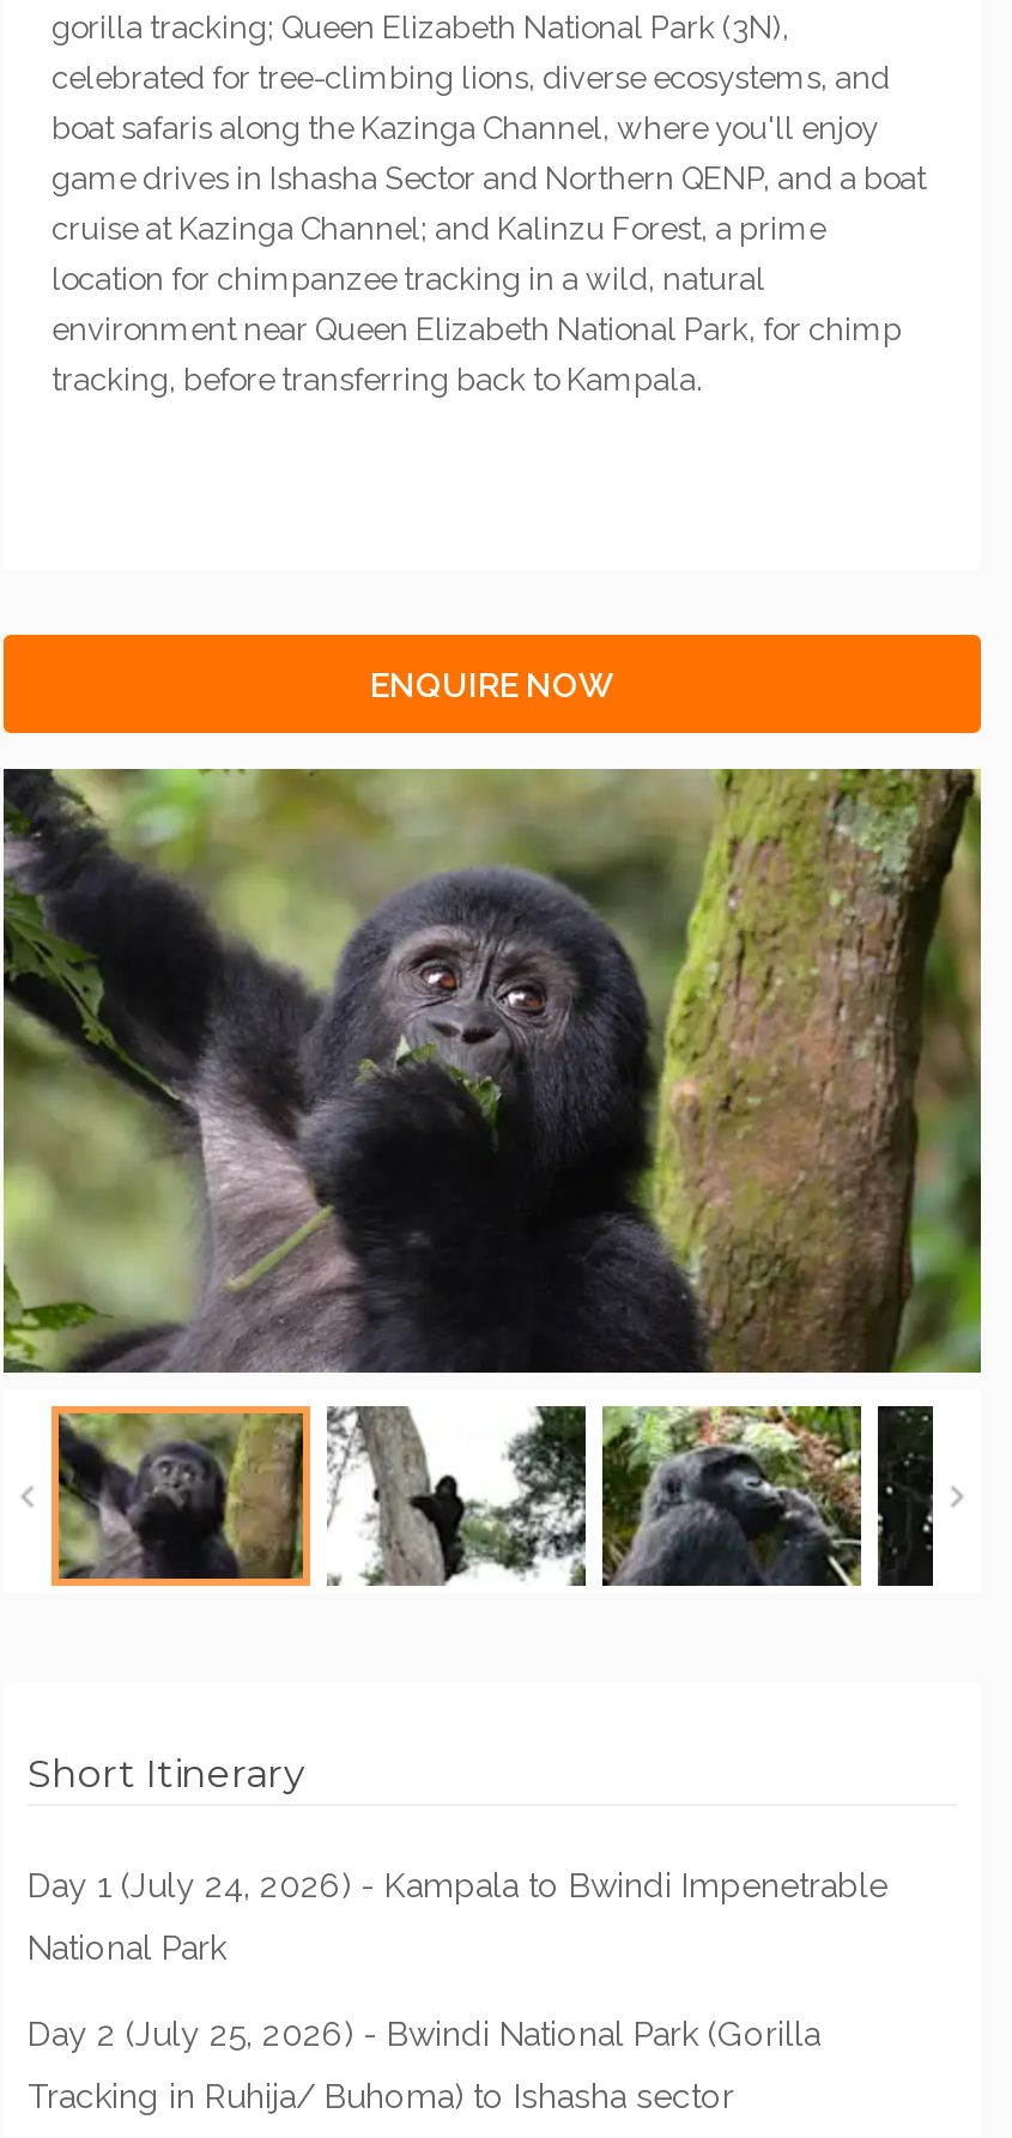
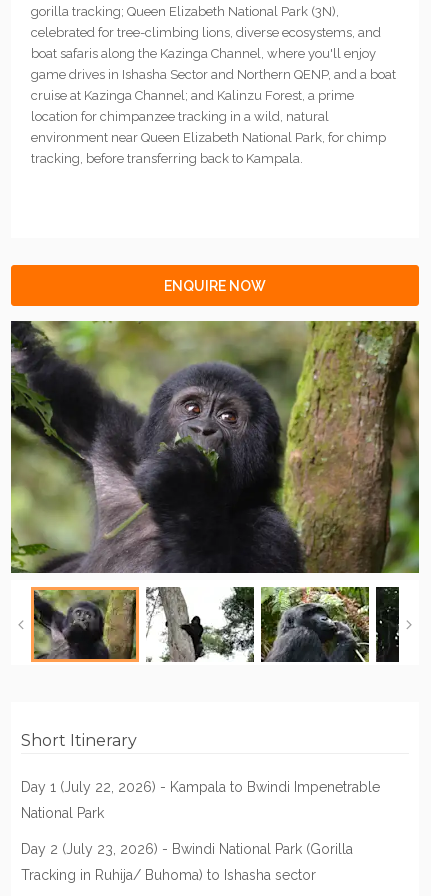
[28,1867,887,1906] Day 1 (July 24, 2026) - Kampala to Bwindi Impenetrable -> [21,779,380,795] Day 1 (July 22, 2026) - Kampala to Bwindi Impenetrable
[28,2016,820,2054] Day 2 (July 25, 2026) - Bwindi National Park (Gorilla -> [21,841,353,857] Day 2 (July 23, 2026) - Bwindi National Park (Gorilla

